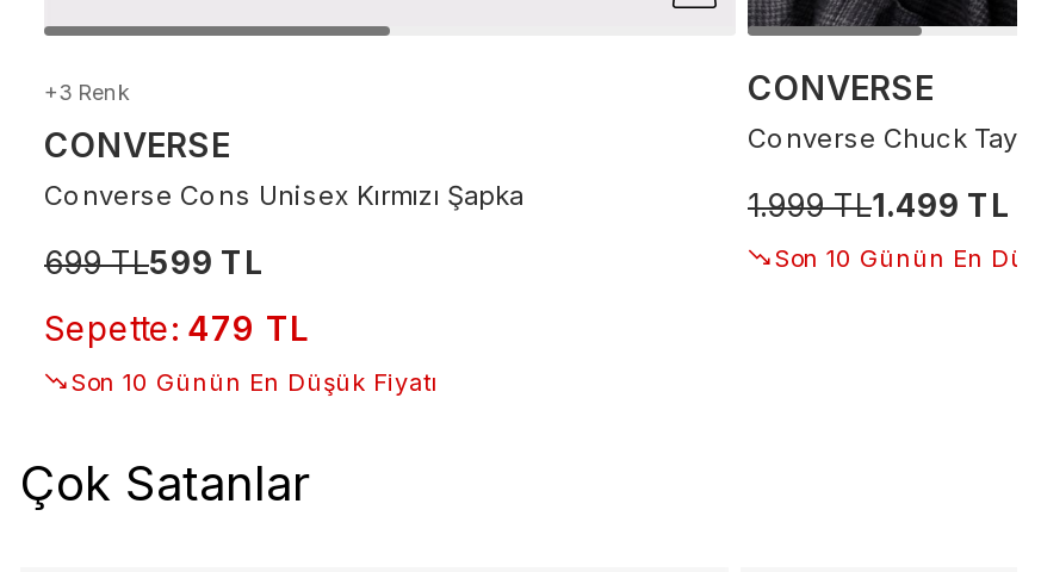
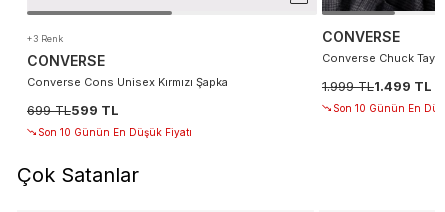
[44,307,309,348] Sepette: 479 TL -> none

